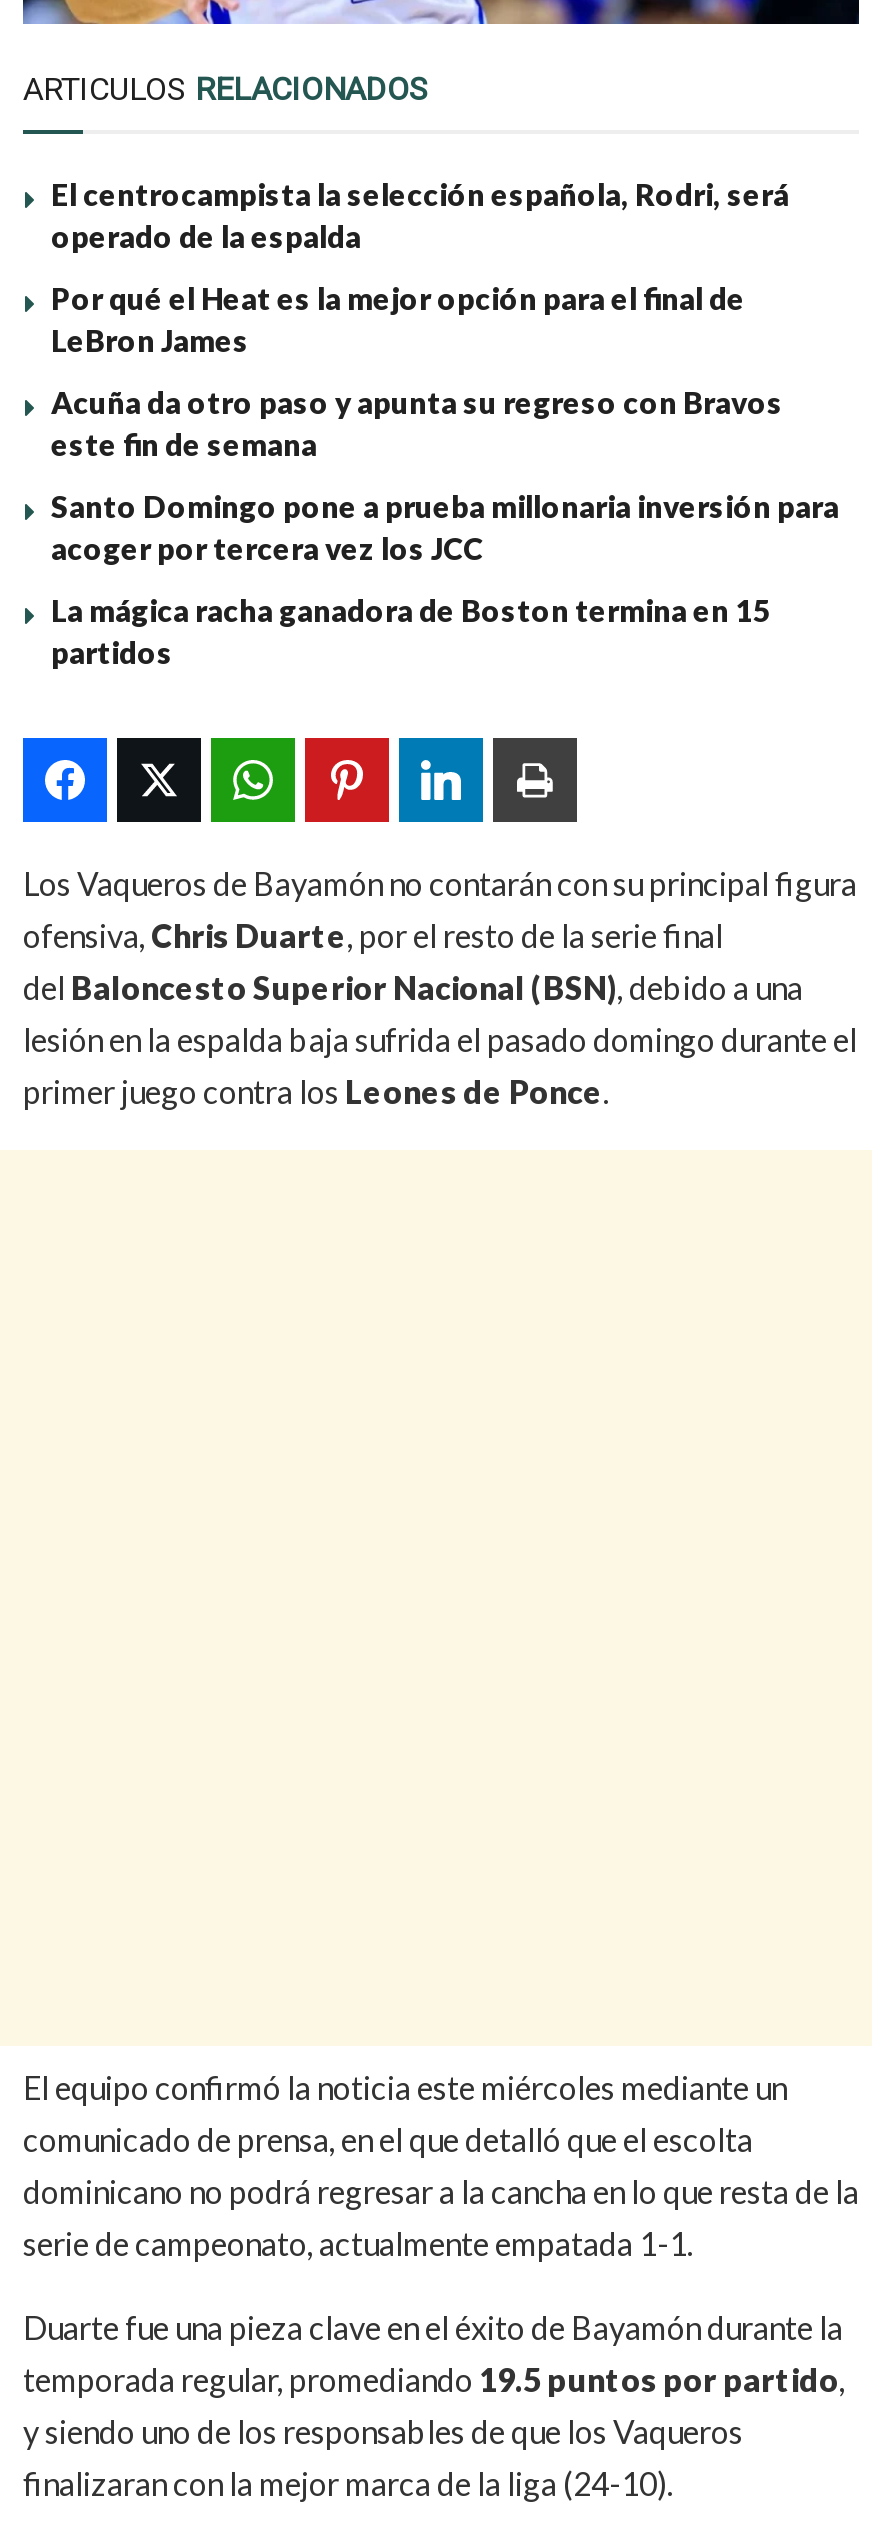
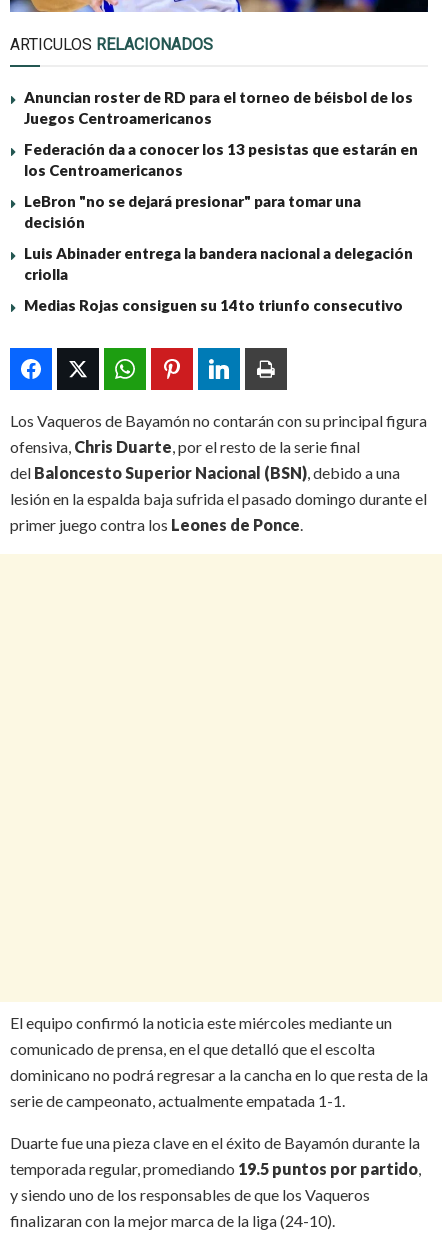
[51,176,789,254] El centrocampista la selección española, Rodri, será | operado de la espalda -> [24,88,413,127] Anuncian roster de RD para el torneo de béisbol de los | Juegos Centroamericanos
[51,280,745,358] Por qué el Heat es la mejor opción para el final de | LeBron James -> [24,140,418,179] Federación da a conocer los 13 pesistas que estarán en | los Centroamericanos
[51,384,783,462] Acuña da otro paso y apunta su regreso con Bravos | este fin de semana -> [24,192,361,231] LeBron "no se dejará presionar" para tomar una | decisión
[51,488,839,566] Santo Domingo pone a prueba millonaria inversión para | acoger por tercera vez los JCC -> [24,244,413,283] Luis Abinader entrega la bandera nacional a delegación | criolla
[51,592,771,670] La mágica racha ganadora de Boston termina en 15 | partidos -> [24,296,403,314] Medias Rojas consiguen su 14to triunfo consecutivo

